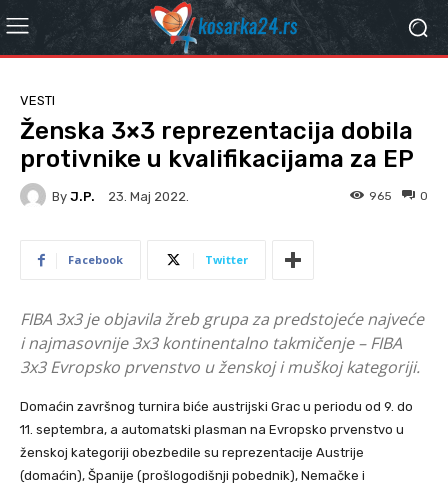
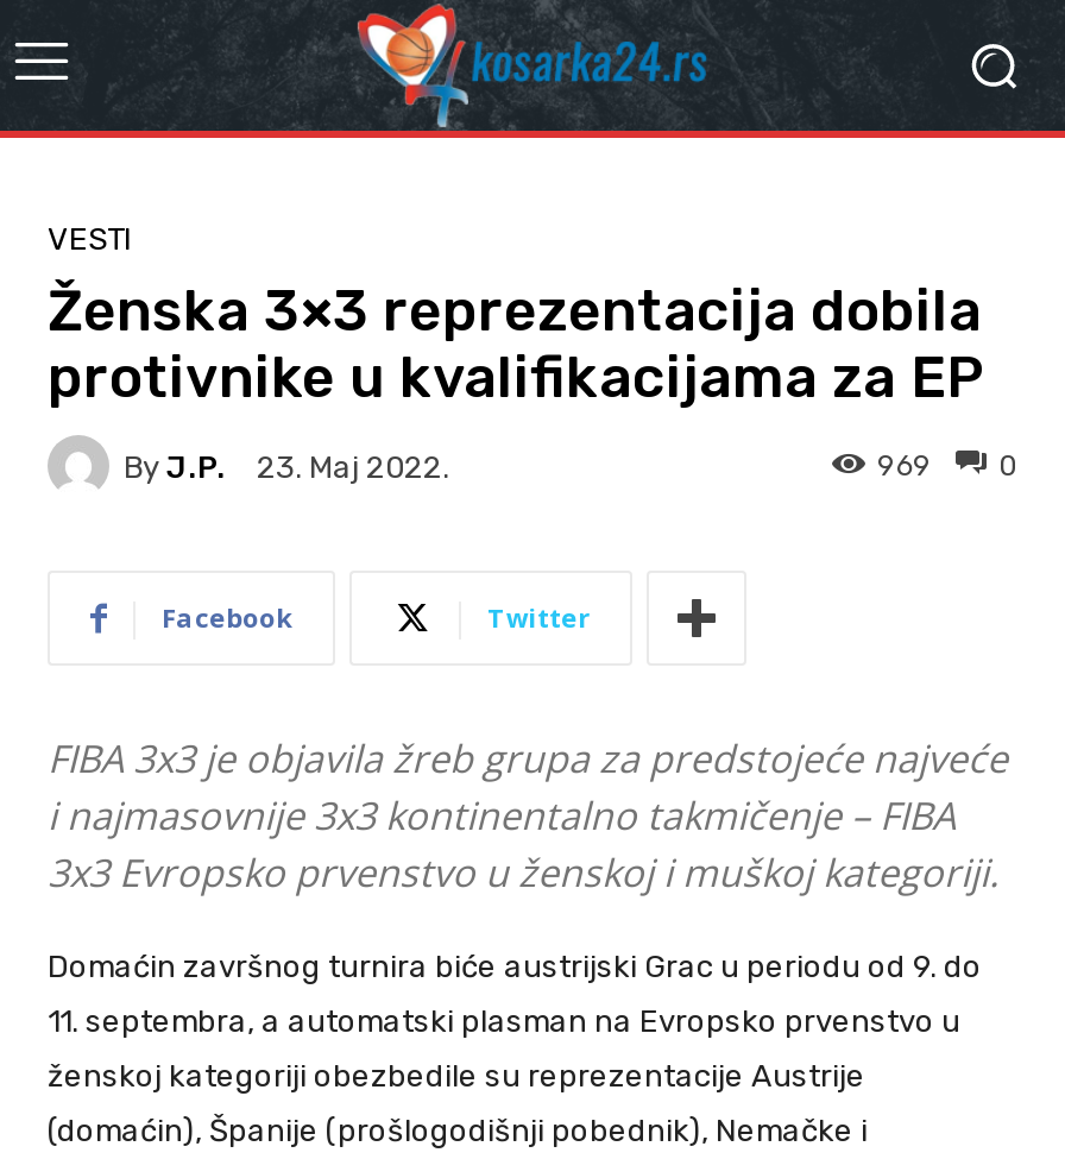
[369,189,428,203] 965 0 -> [877,449,1017,482] 969 0

